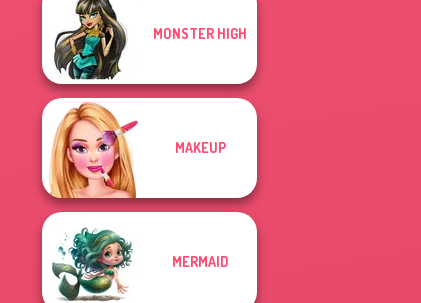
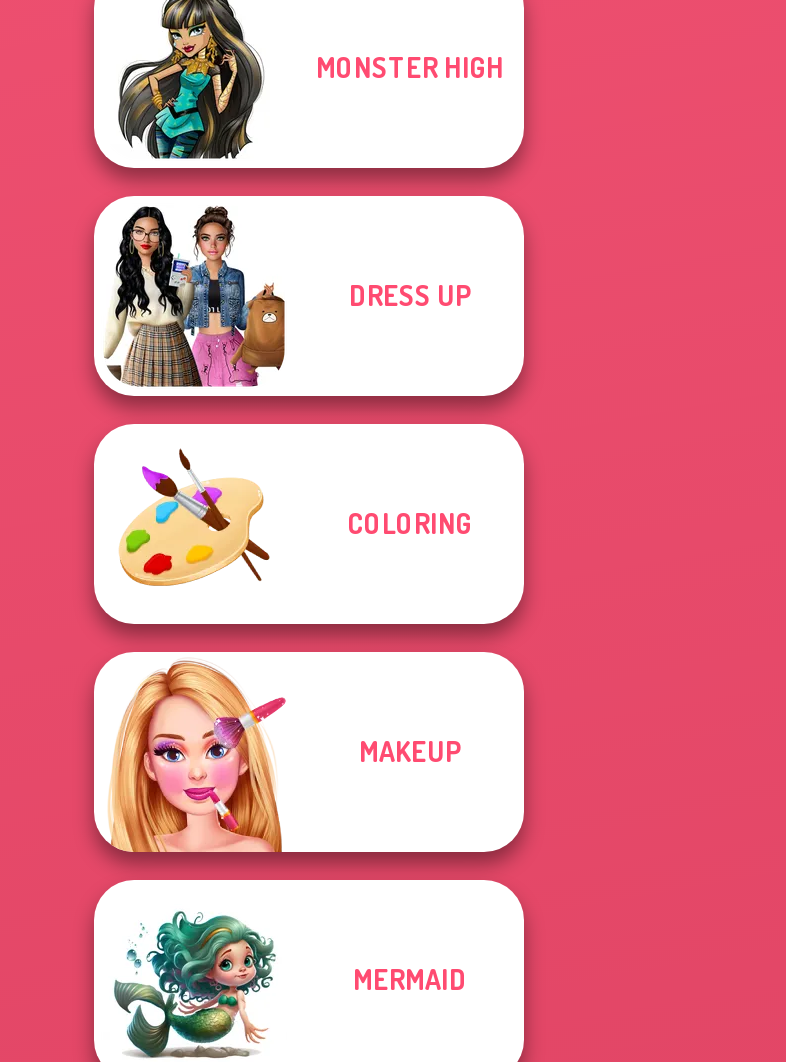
none -> [104,204,471,398] [image] | DRESS UP
none -> [118,448,472,602] [image] | COLORING

